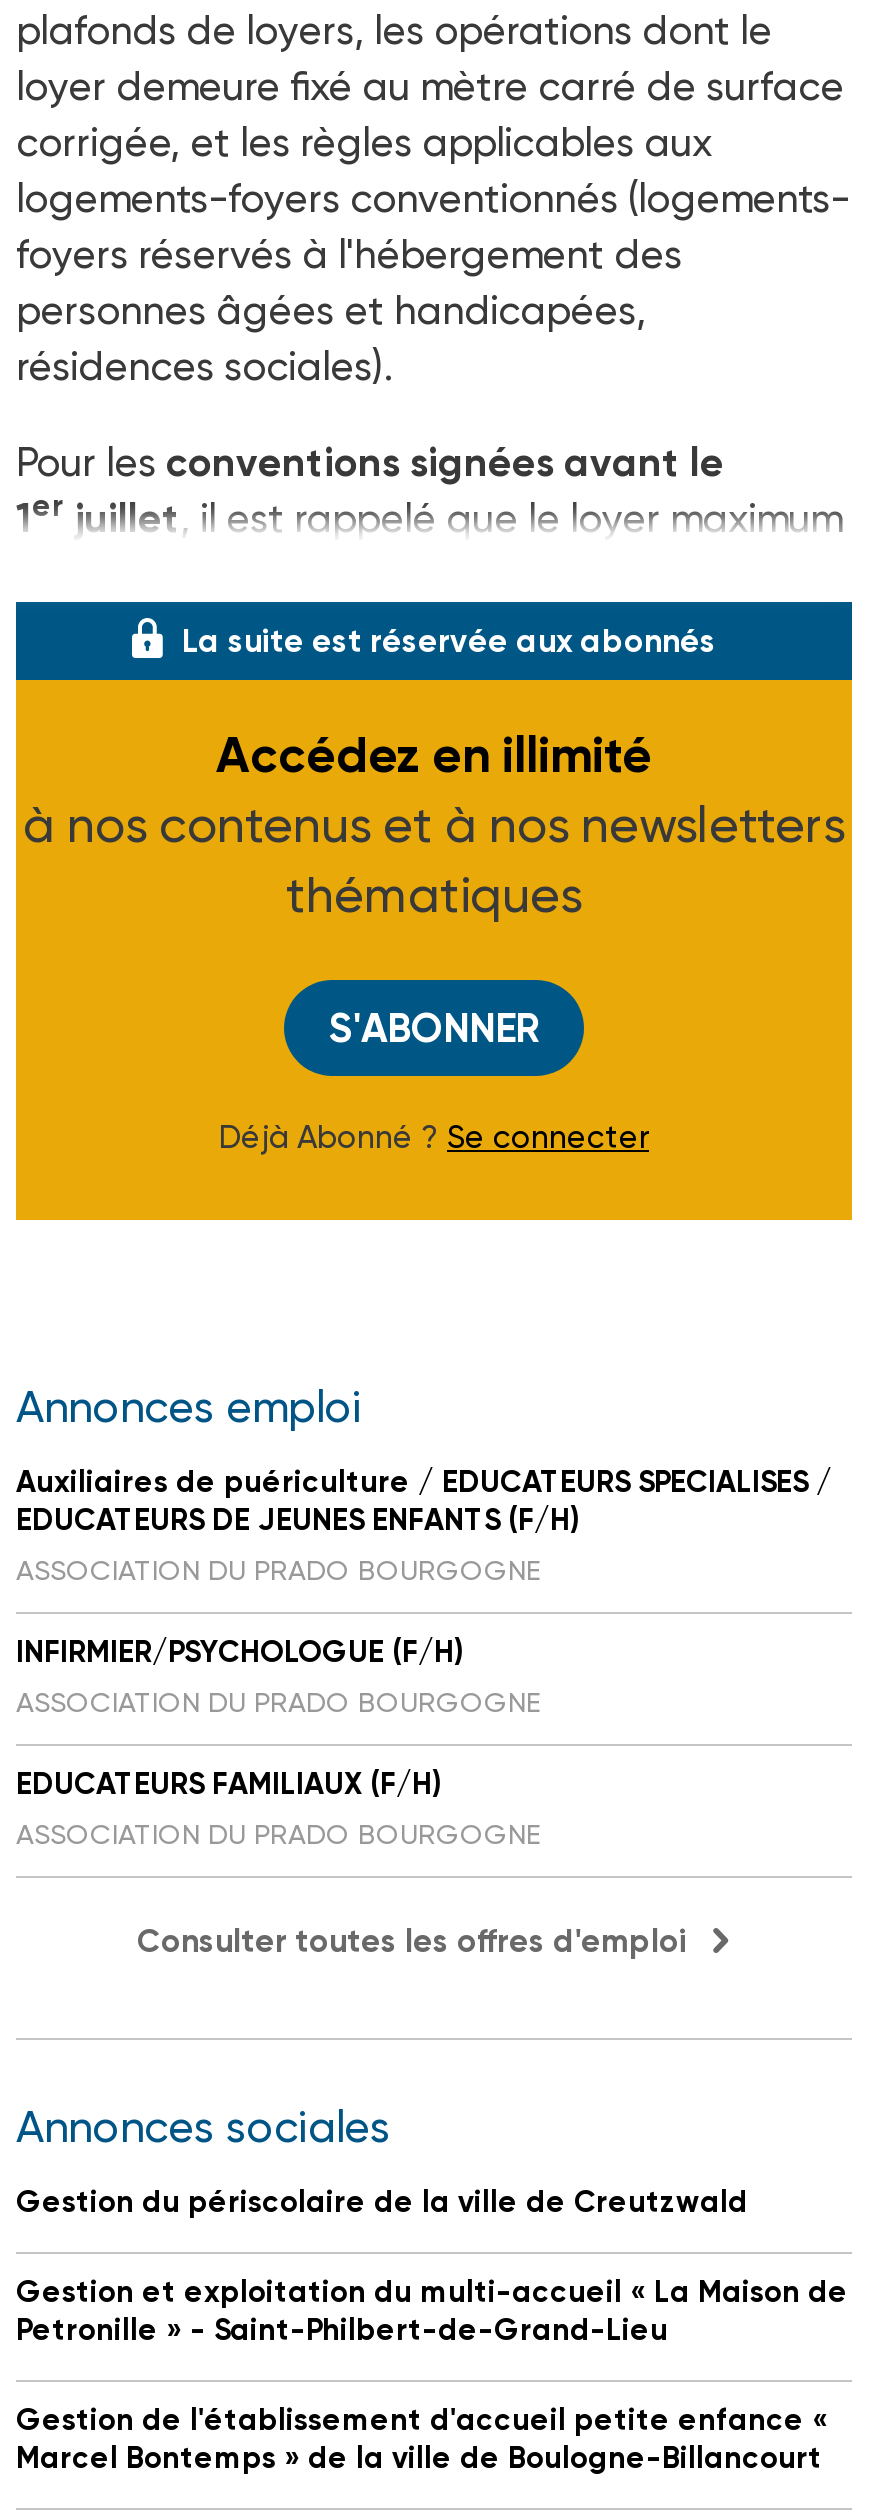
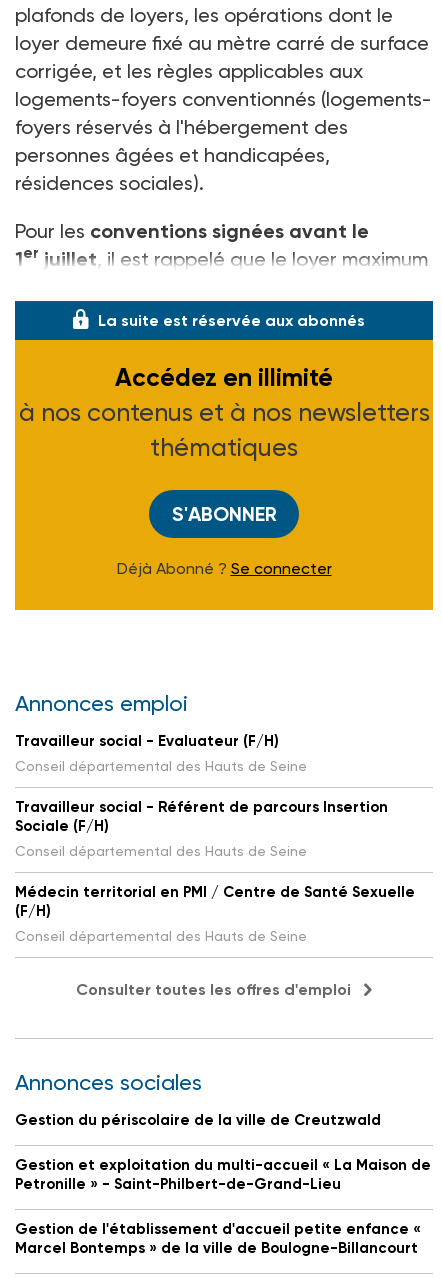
[16,1464,832,1586] Auxiliaires de puériculture / EDUCATEURS SPECIALISES / | EDUCATEURS DE JEUNES ENFANTS (F/H) | ASSOCIATION DU PRADO BOURGOGNE -> [15,732,307,774] Travailleur social - Evaluateur (F/H) | Conseil départemental des Hauts de Seine
[16,1634,540,1718] INFIRMIER/PSYCHOLOGUE (F/H) | ASSOCIATION DU PRADO BOURGOGNE -> [15,798,388,859] Travailleur social - Référent de parcours Insertion | Sociale (F/H) | Conseil départemental des Hauts de Seine
[16,1766,540,1850] EDUCATEURS FAMILIAUX (F/H) | ASSOCIATION DU PRADO BOURGOGNE -> [15,883,415,944] Médecin territorial en PMI / Centre de Santé Sexuelle | (F/H) | Conseil départemental des Hauts de Seine

